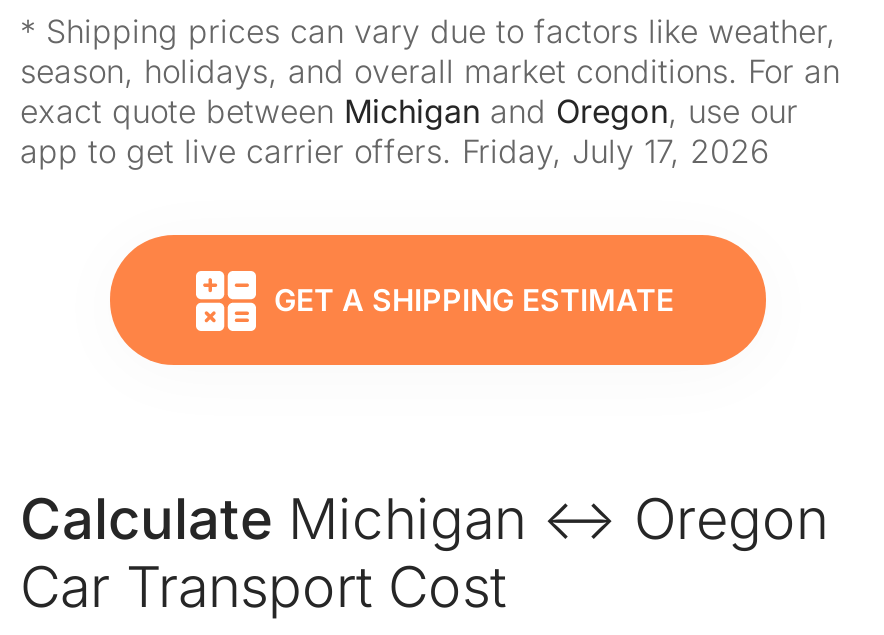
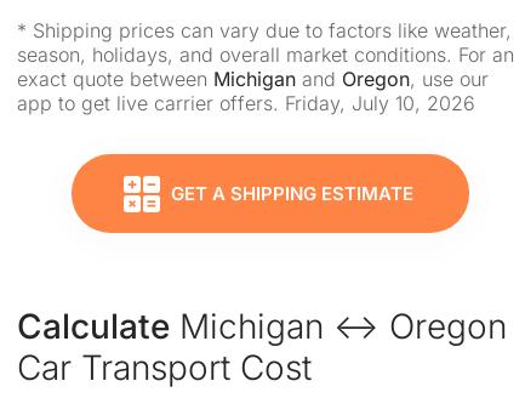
[20,131,770,171] app to get live carrier offers. Friday, July 17, 2026 -> [17,91,475,115] app to get live carrier offers. Friday, July 10, 2026

